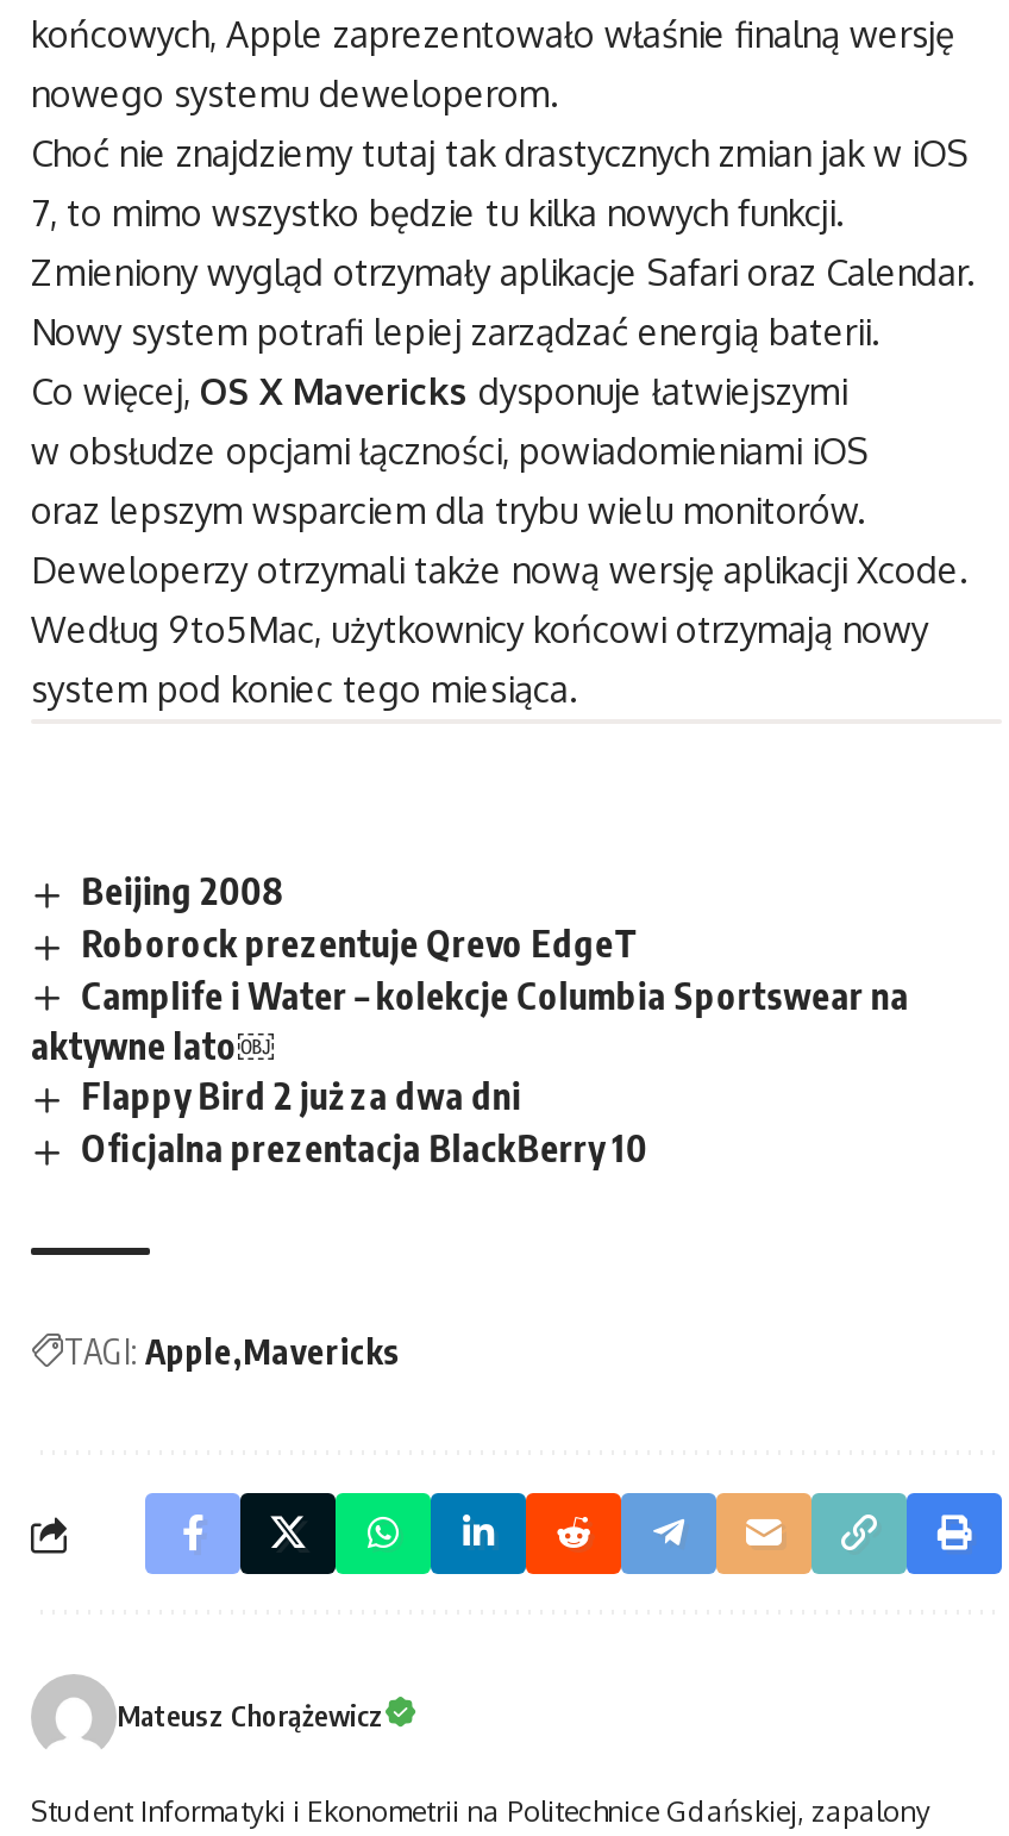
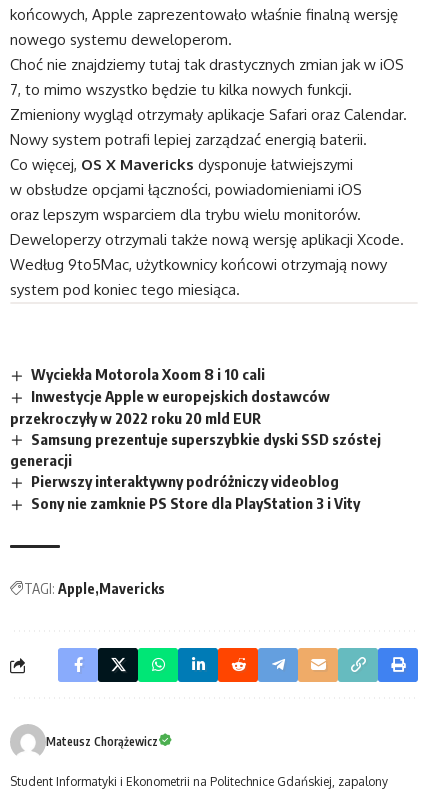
[31,869,909,1170] Beijing 2008 | Roborock prezentuje Qrevo EdgeT | Camplife i Water – kolekcje Columbia Sportswear na | aktywne lato￼ | Flappy Bird 2 już za dwa dni | Oficjalna prezentacja BlackBerry 10 -> [10,365,381,512] Wyciekła Motorola Xoom 8 i 10 cali | Inwestycje Apple w europejskich dostawców | przekroczyły w 2022 roku 20 mld EUR | Samsung prezentuje superszybkie dyski SSD szóstej | generacji | Pierwszy interaktywny podróżniczy videoblog | Sony nie zamknie PS Store dla PlayStation 3 i Vity

